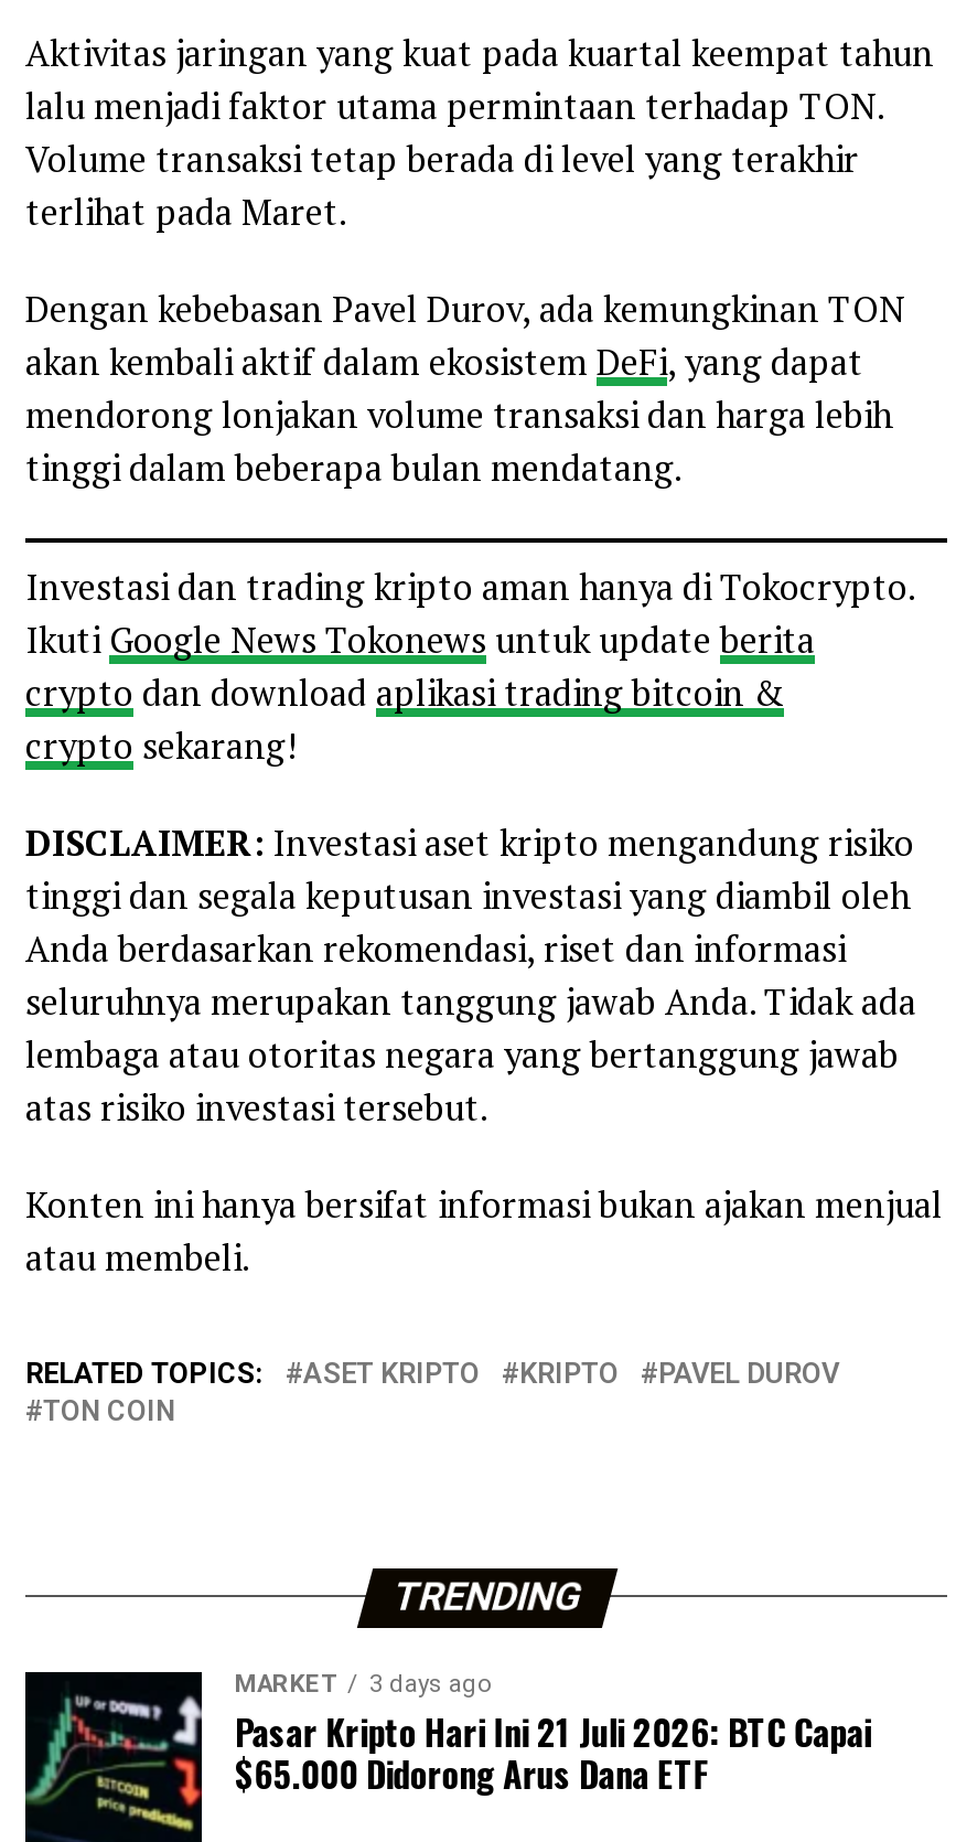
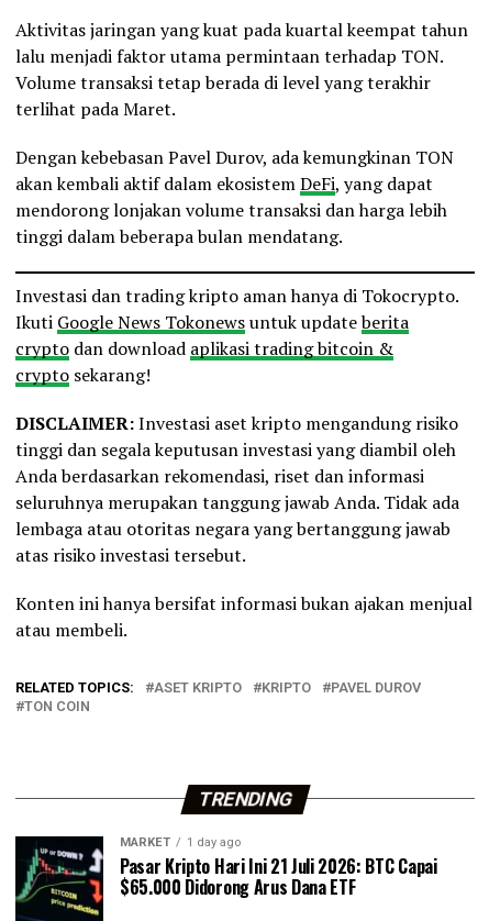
[235,1669,491,1698] MARKET 3 days ago -> [120,835,241,849] MARKET 1 day ago

